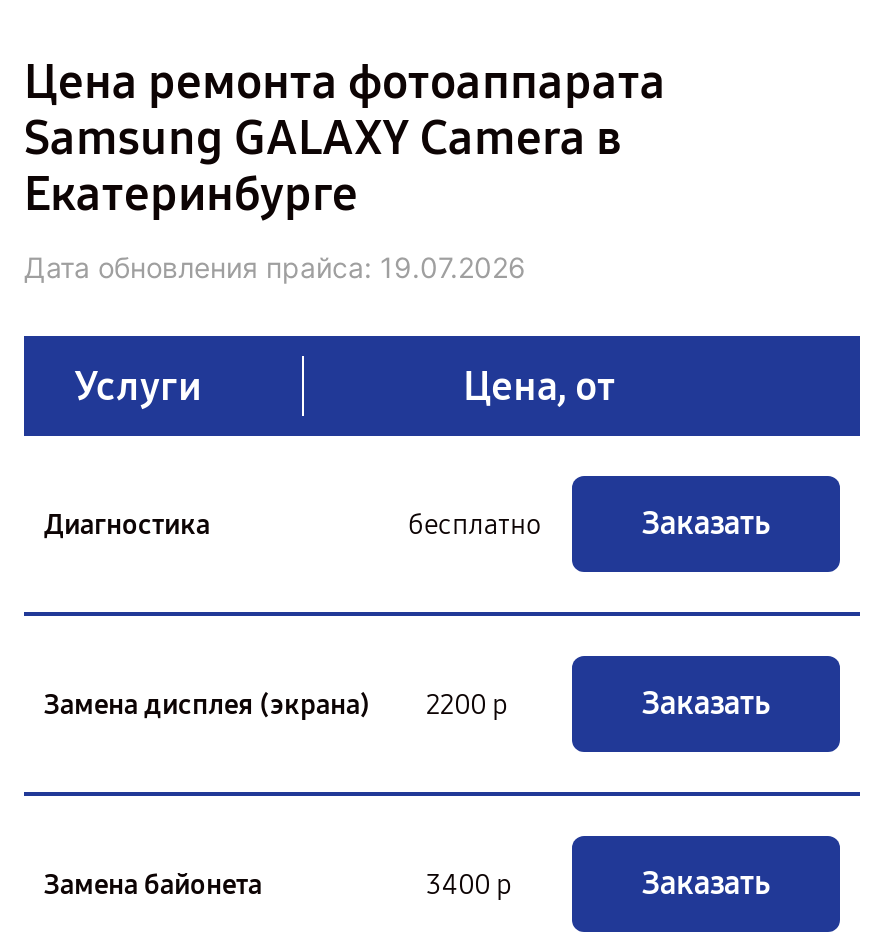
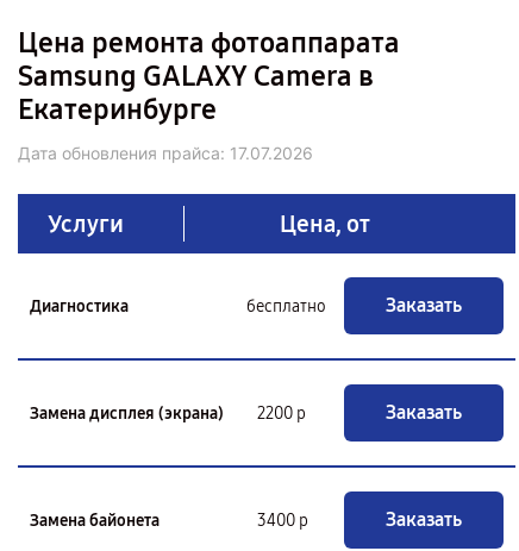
[24,250,526,284] Дата обновления прайса: 19.07.2026 -> [18,143,313,163] Дата обновления прайса: 17.07.2026

